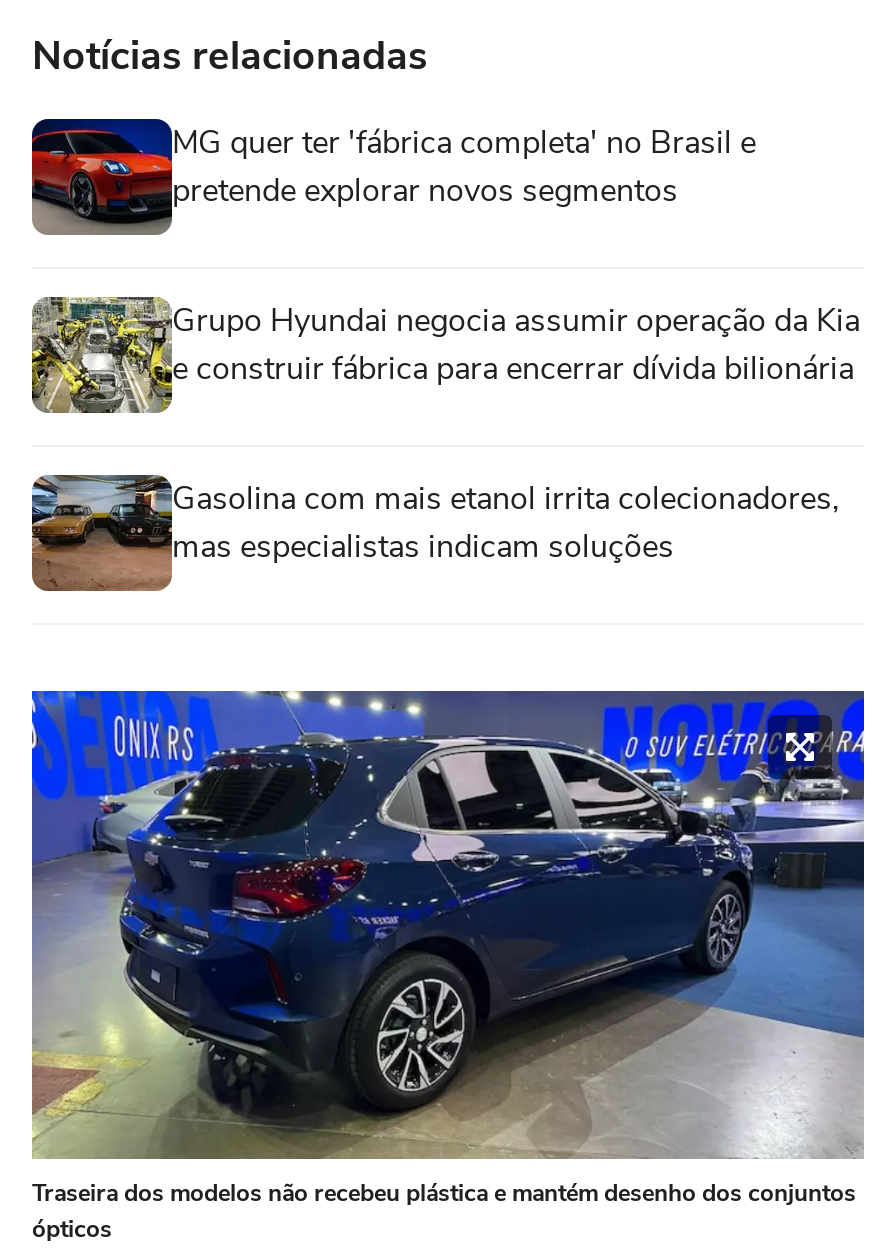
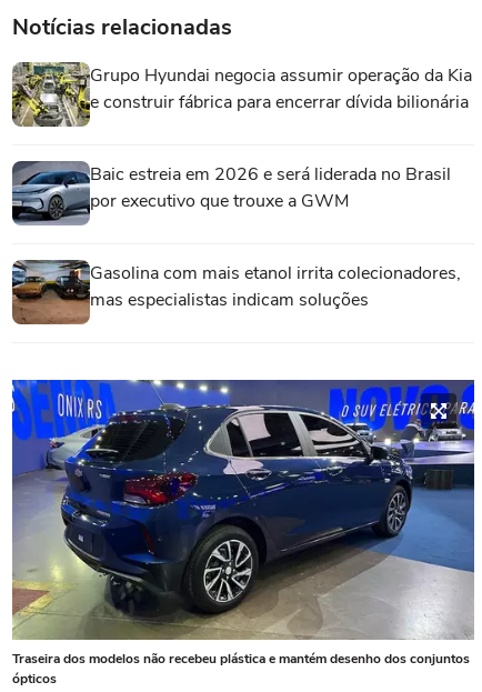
[30,117,756,235] [image] | MG quer ter 'fábrica completa' no Brasil e | pretende explorar novos segmentos -> none
moved [28,293,860,417] -> [10,60,472,129]: [image] | Grupo Hyundai negocia assumir operação da Kia | e construir fábrica para encerrar dívida bilionária
none -> [12,161,451,225] [image] | Baic estreia em 2026 e será liderada no Brasil | por executivo que trouxe a GWM

